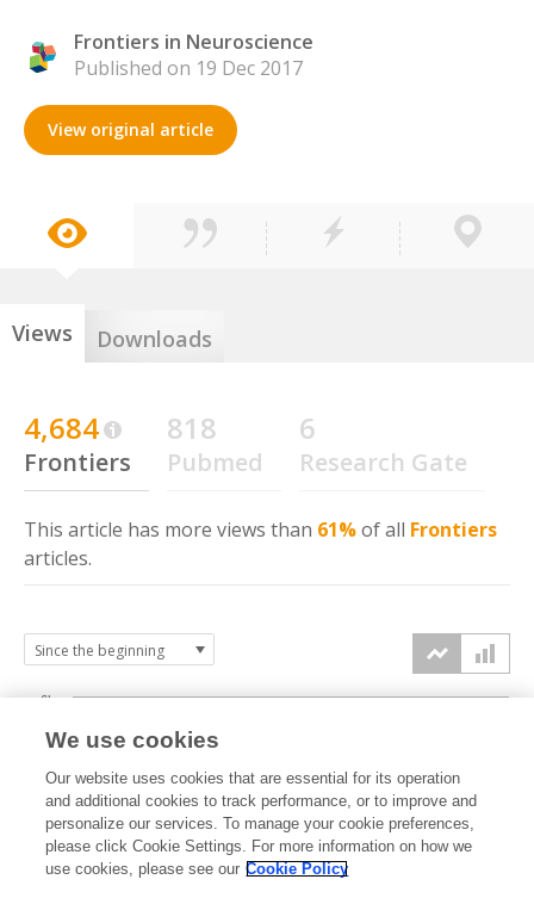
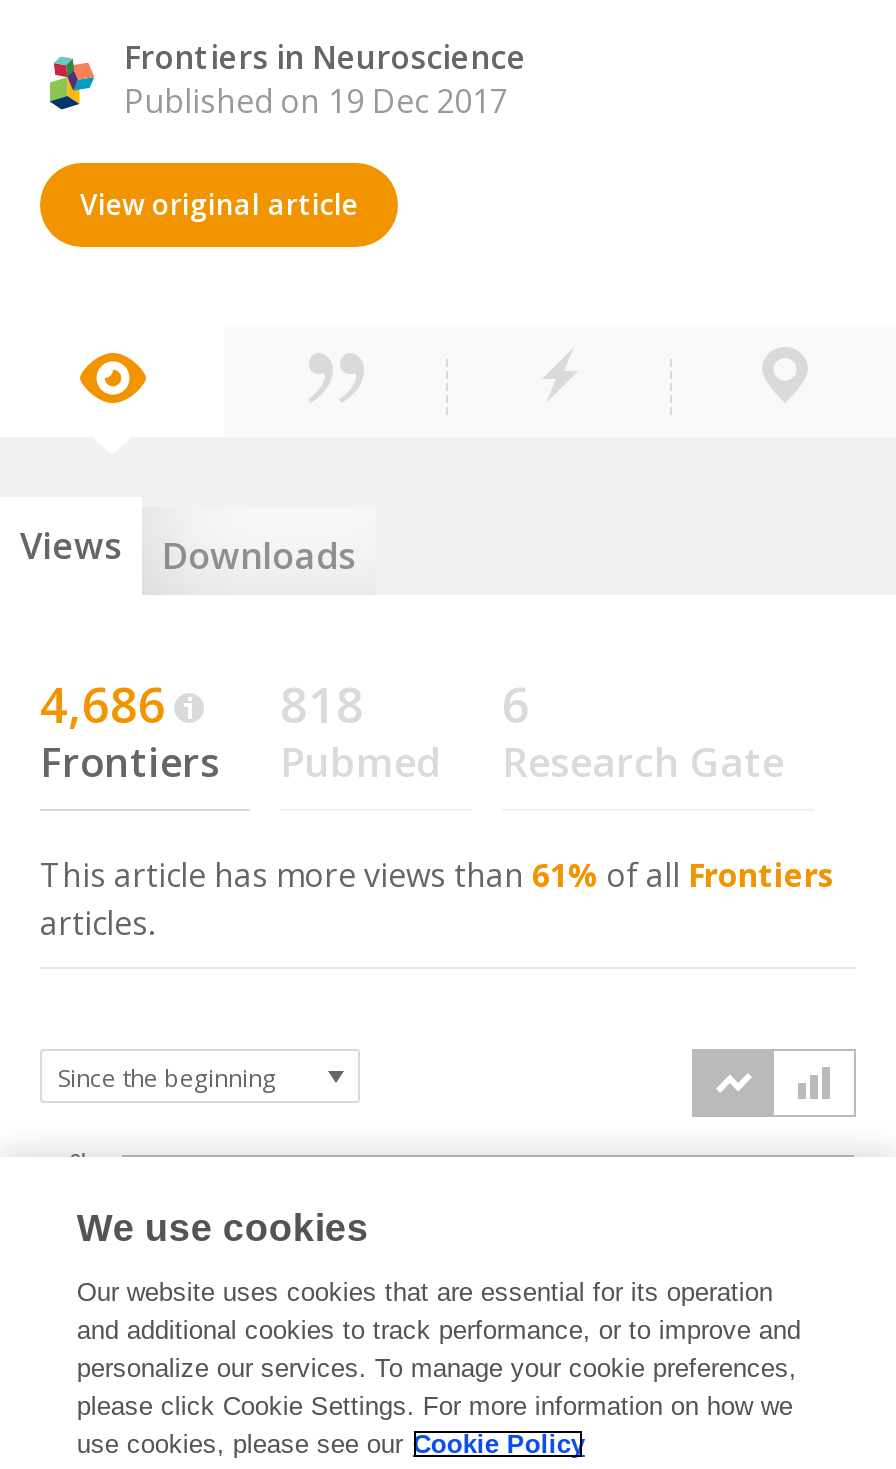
[24,408,99,447] 4,684 -> [40,671,166,737] 4,686

